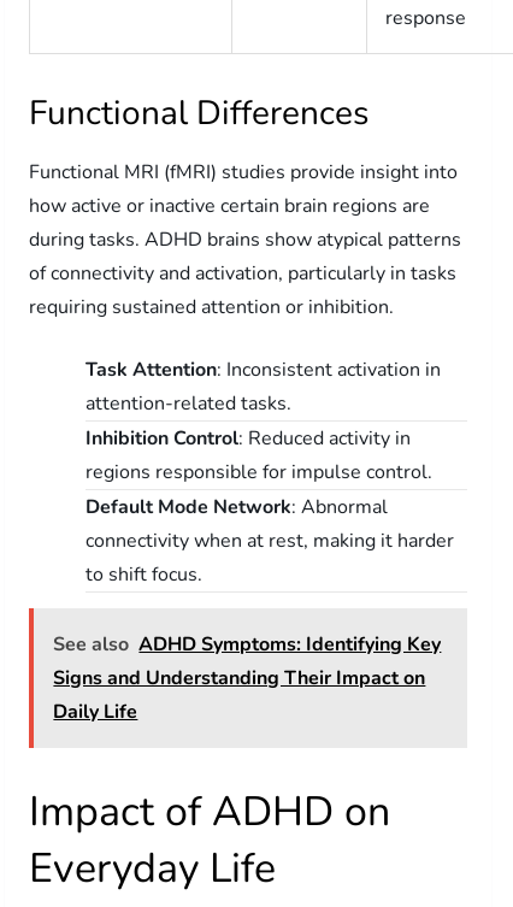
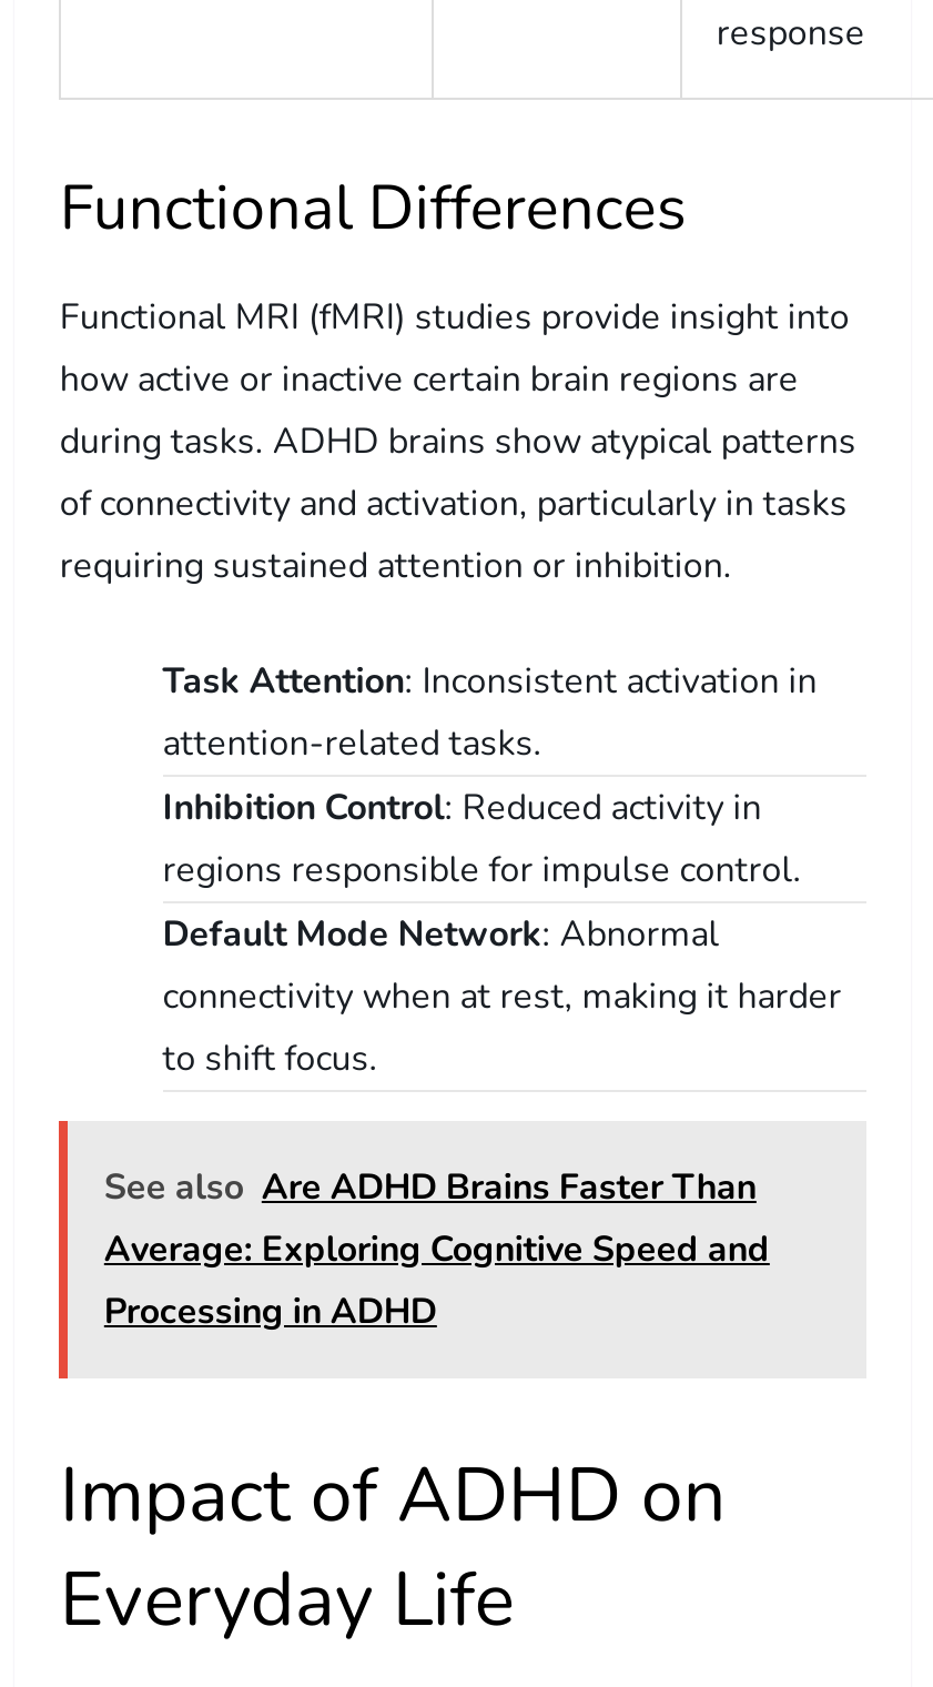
[53,631,441,725] See also ADHD Symptoms: Identifying Key | Signs and Understanding Their Impact on | Daily Life -> [104,1162,770,1336] See also Are ADHD Brains Faster Than | Average: Exploring Cognitive Speed and | Processing in ADHD

